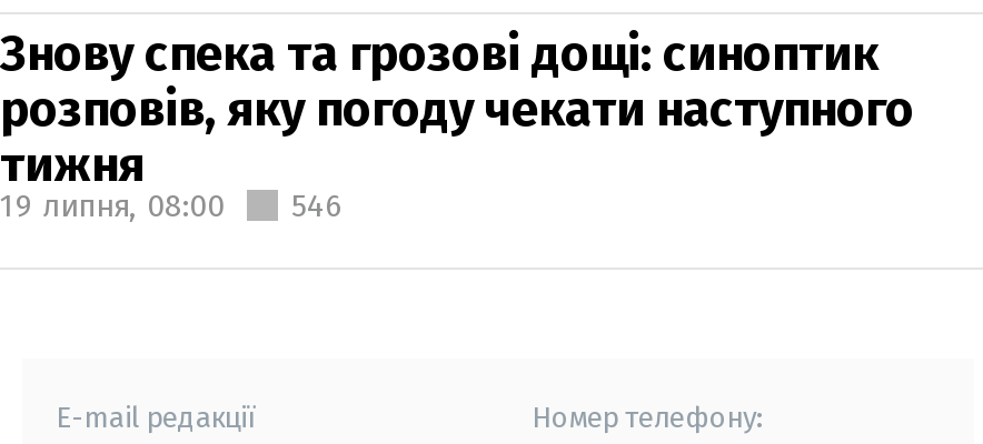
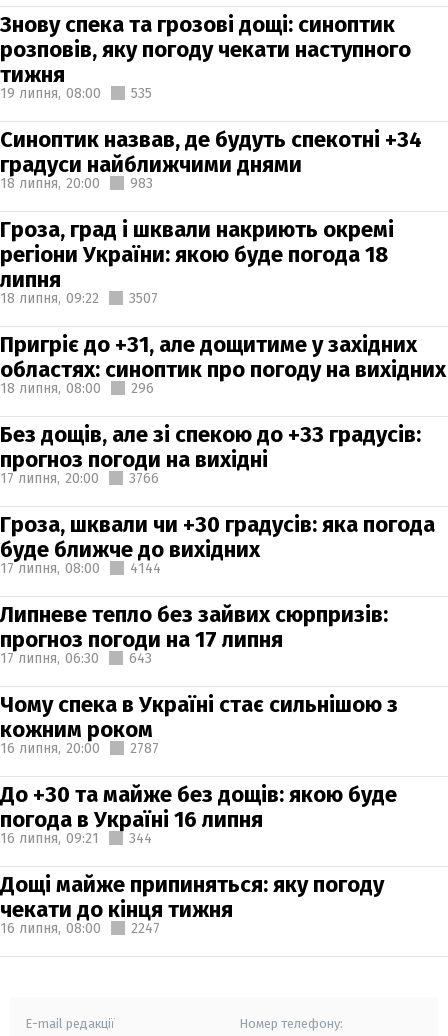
[291,186,342,224] 546 -> [0,84,446,936] 535 | Синоптик назвав, де будуть спекотні +34 | градуси найближчими днями | 18 липня, 20:00 | 983 | Гроза, град і шквали накриють окремі | регіони України: якою буде погода 18 | липня | 18 липня, 09:22 | 3507 | Пригріє до +31, але дощитиме у західних | областях: синоптик про погоду на вихідних | 18 липня, 08:00 | 296 | Без дощів, але зі спекою до +33 градусів: | прогноз погоди на вихідні | 17 липня, 20:00 | 3766 | Гроза, шквали чи +30 градусів: яка погода | буде ближче до вихідних | 17 липня, 08:00 | 4144 | Липневе тепло без зайвих сюрпризів: | прогноз погоди на 17 липня | 17 липня, 06:30 | 643 | Чому спека в Україні стає сильнішою з | кожним роком | 16 липня, 20:00 | 2787 | До +30 та майже без дощів: якою буде | погода в Україні 16 липня | 16 липня, 09:21 | 344 | Дощі майже припиняться: яку погоду | чекати до кінця тижня | 16 липня, 08:00 | 2247

